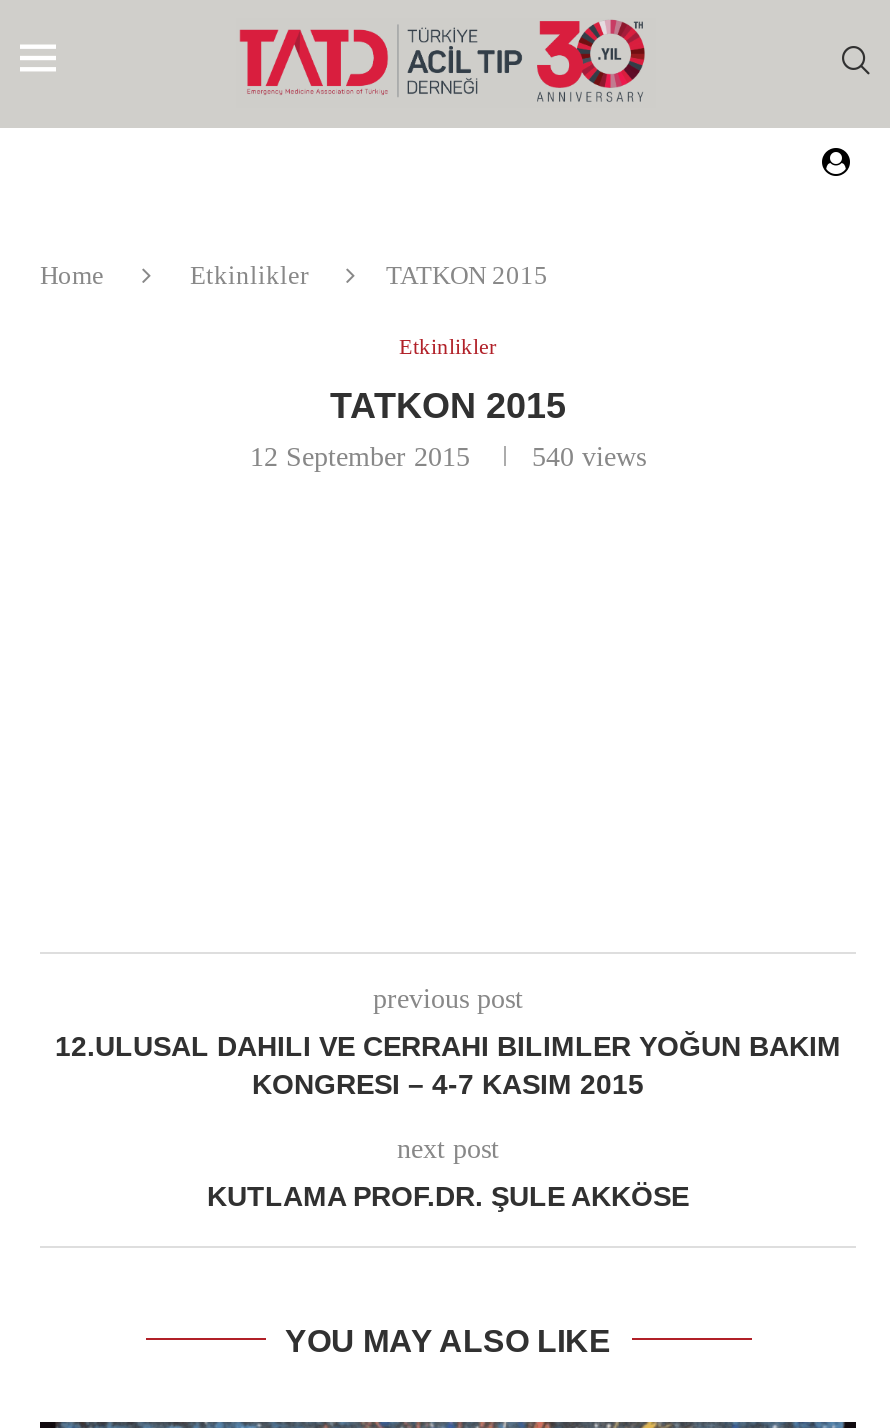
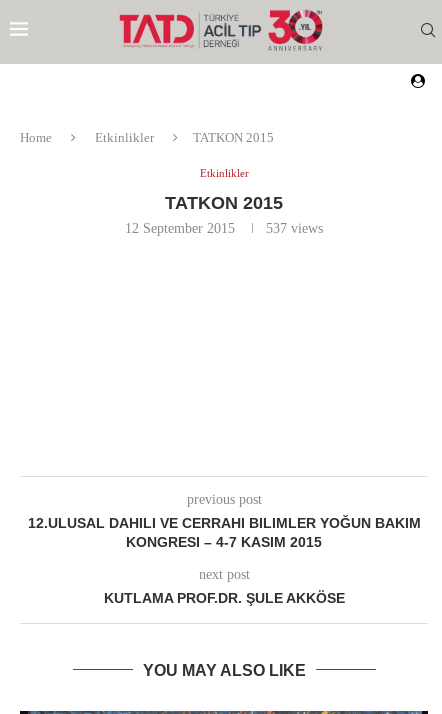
[532,442,646,472] 540 views -> [266,221,323,236] 537 views

